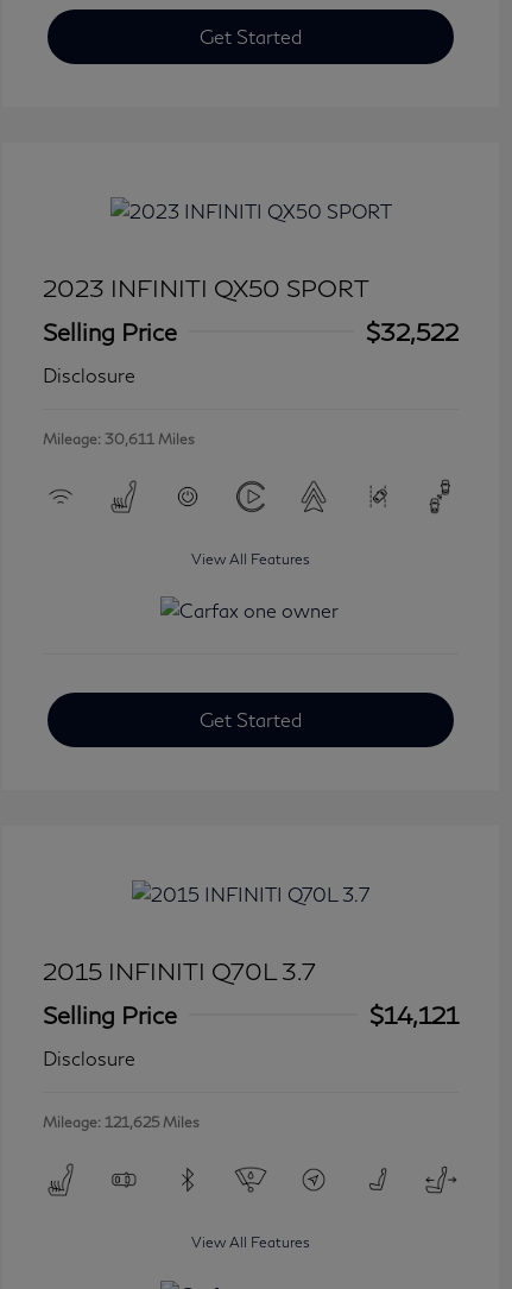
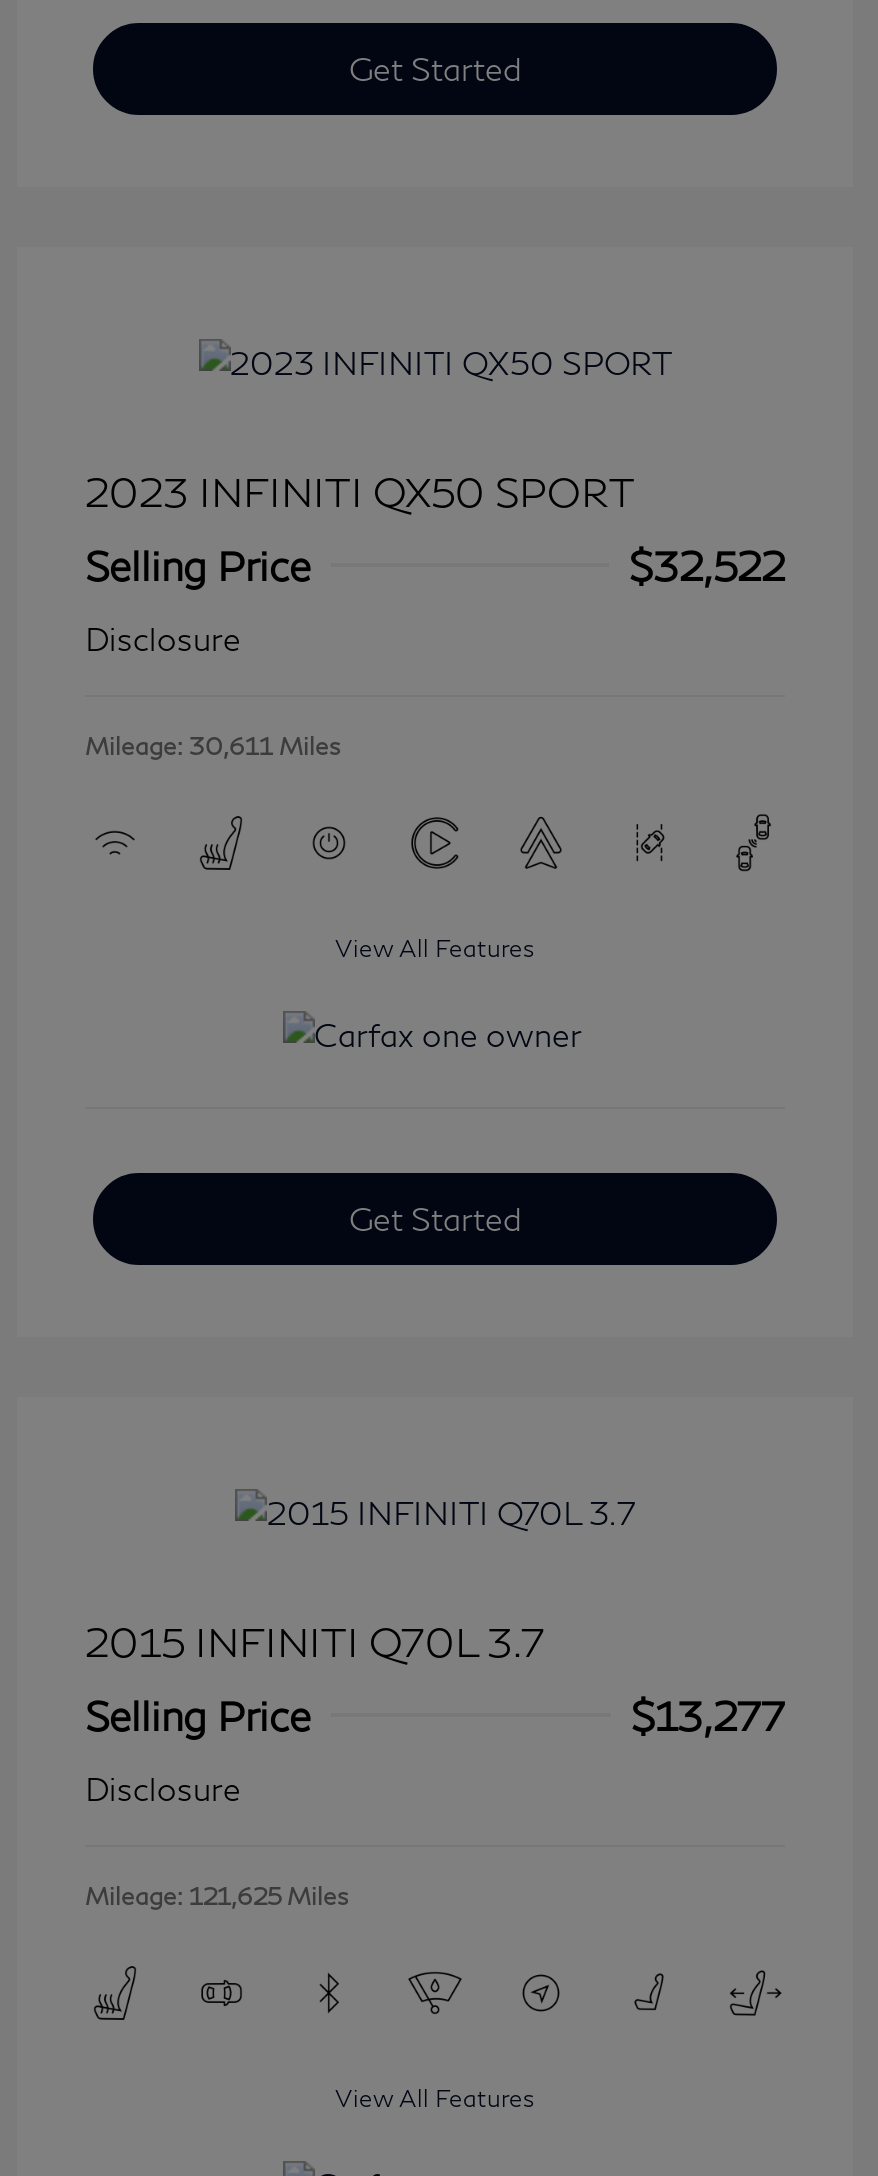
[369,1001,459,1029] $14,121 -> [631,1691,785,1739] $13,277

